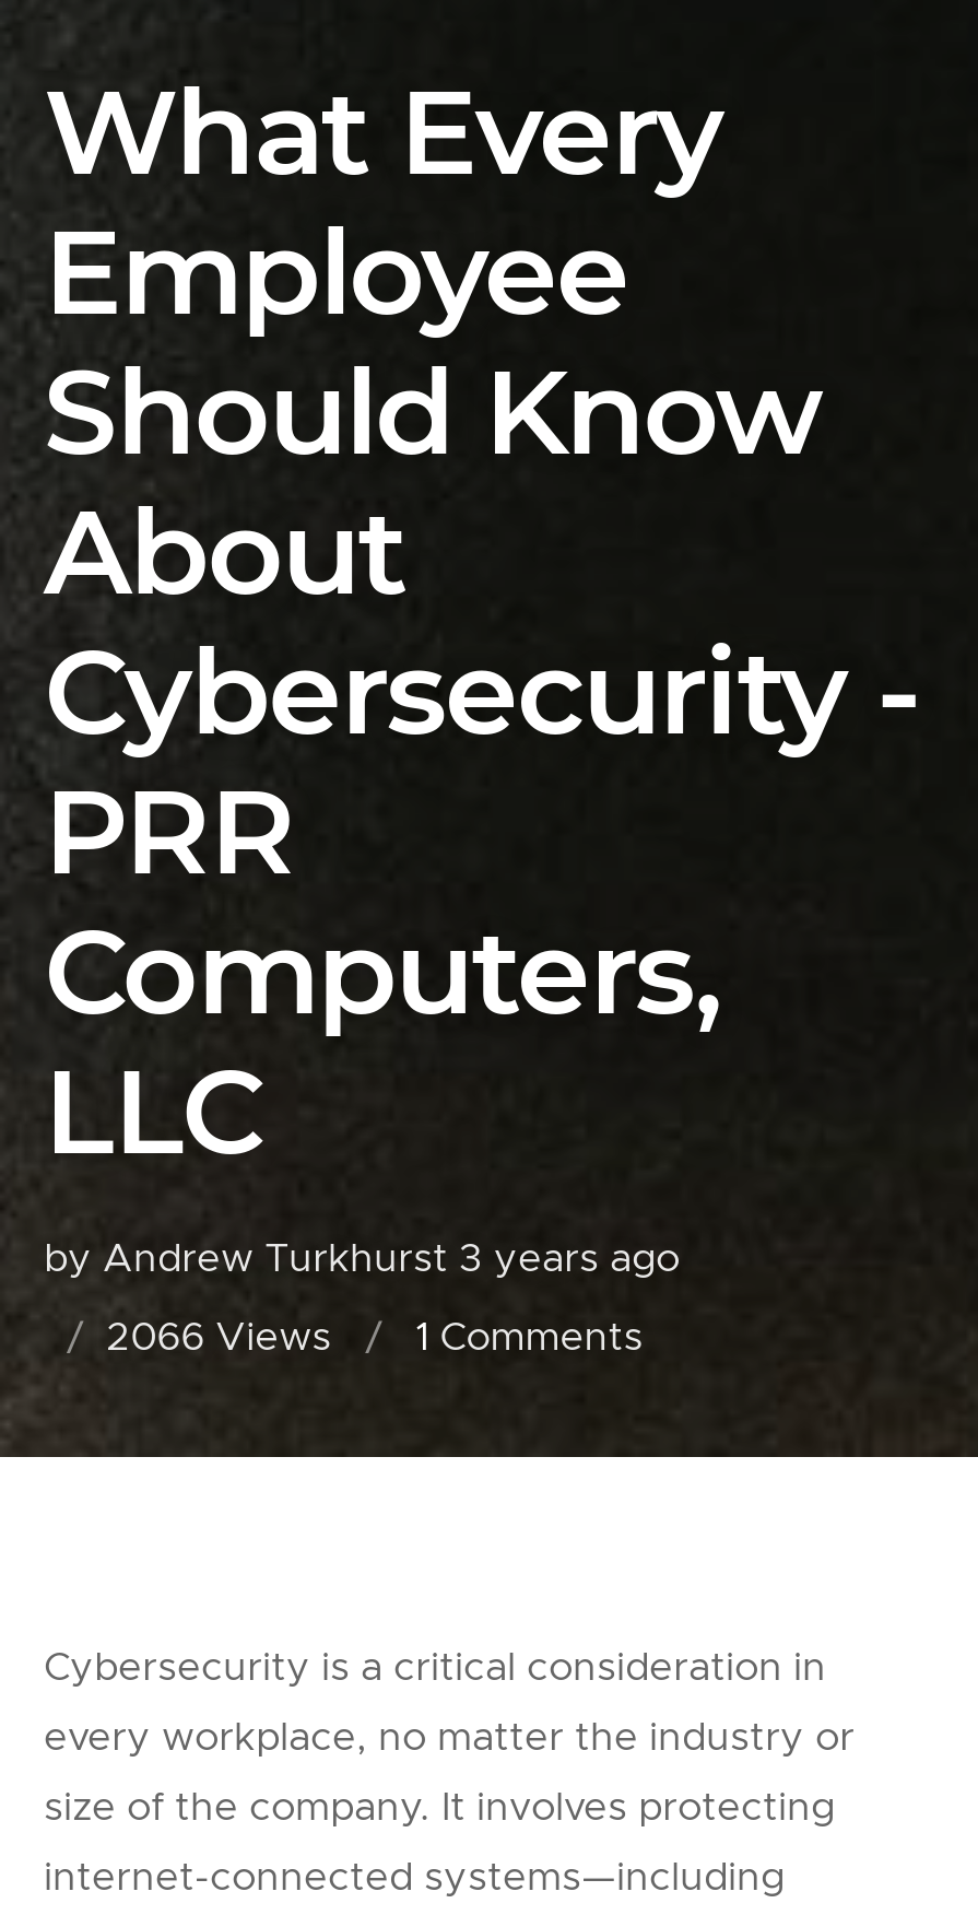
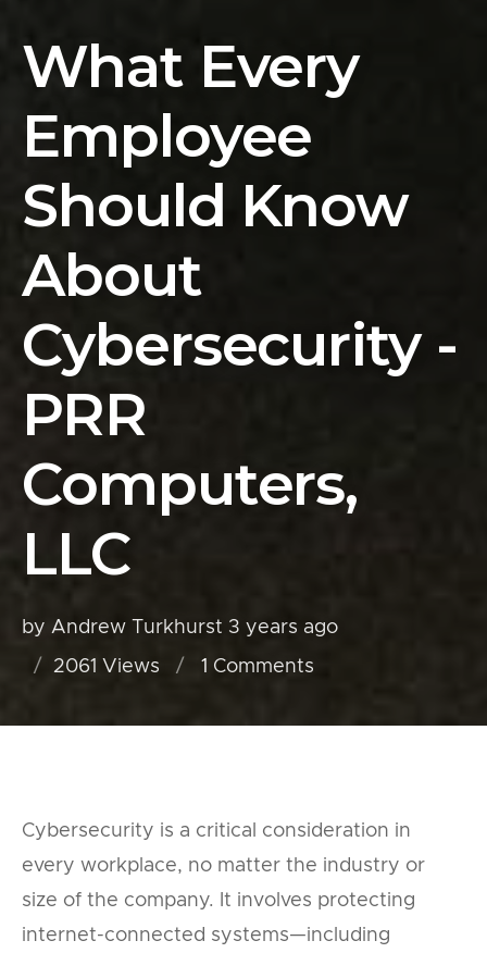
[106,1320,331,1359] 2066 Views -> [53,657,159,676] 2061 Views

